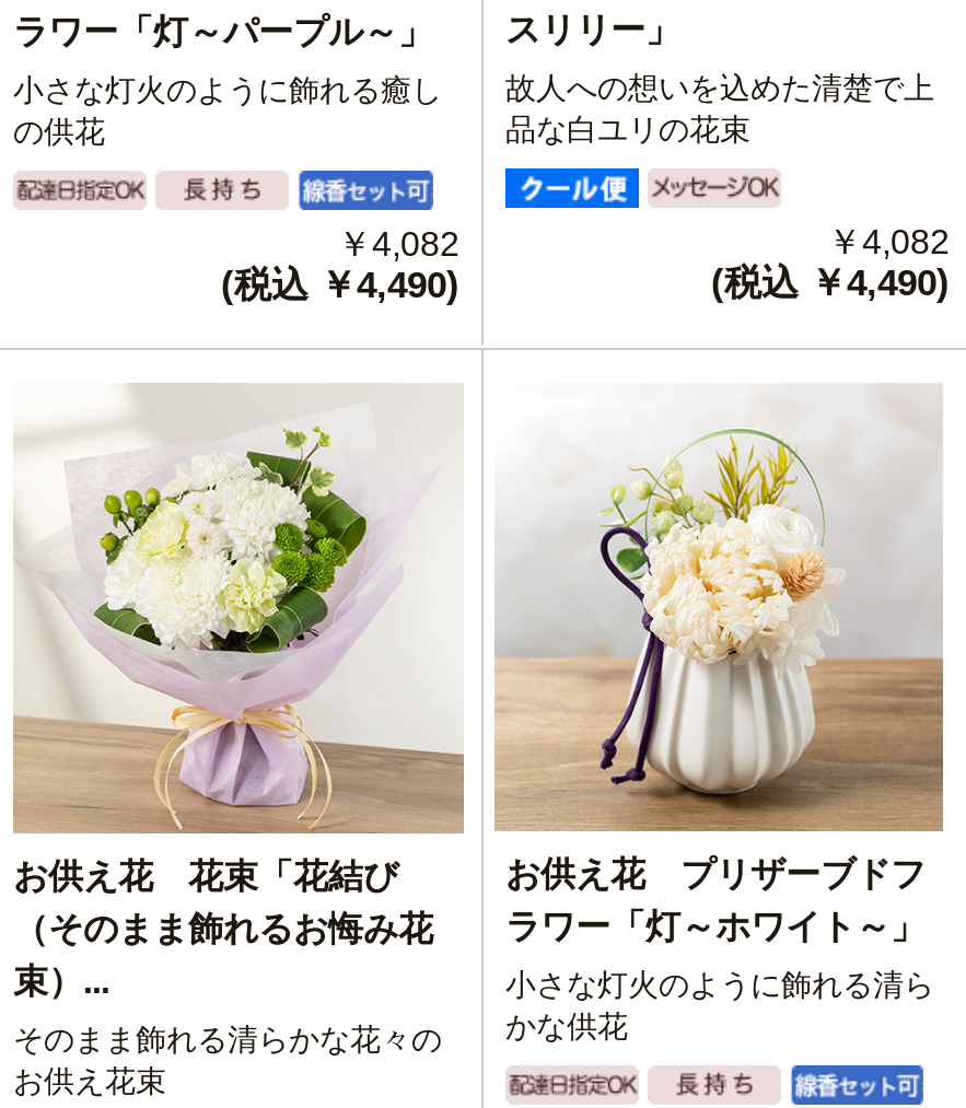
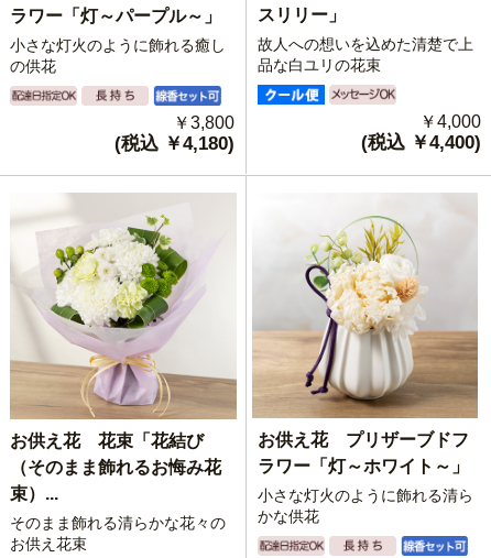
[337,225,459,262] ￥4,082 -> [173,113,234,132] ￥3,800
[827,223,950,260] ￥4,082 -> [419,112,481,131] ￥4,000
[221,264,459,306] (税込 ￥4,490) -> [114,133,234,154] (税込 ￥4,180)
[711,262,950,304] (税込 ￥4,490) -> [361,132,481,153] (税込 ￥4,400)

